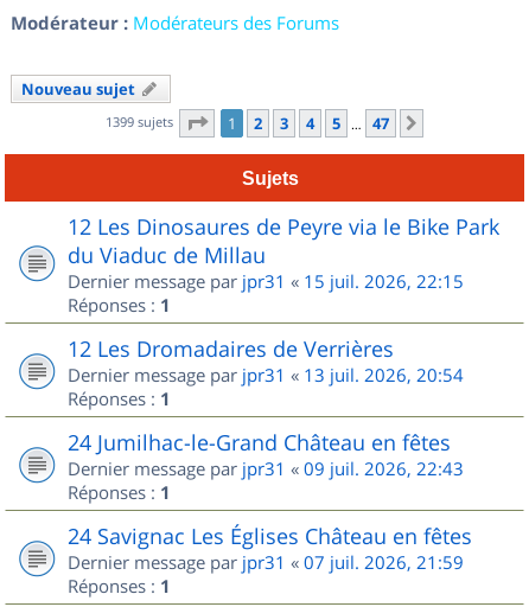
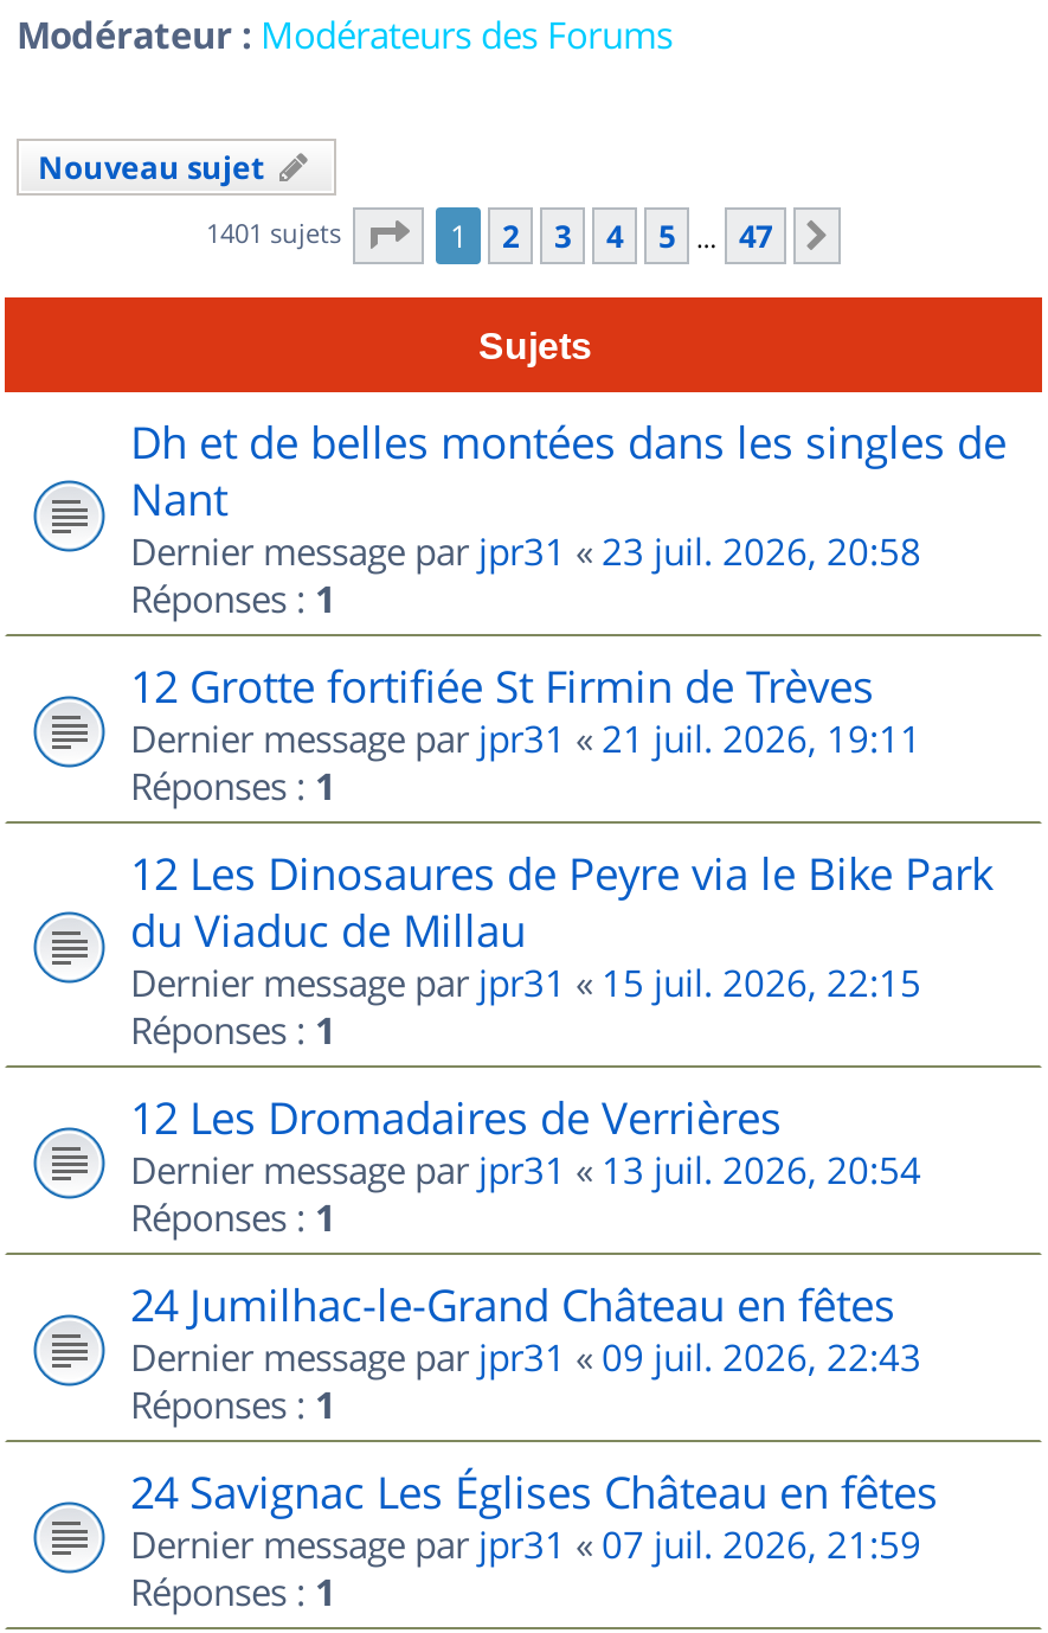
[106,113,177,130] 1399 sujets -> [206,214,348,250] 1401 sujets
none -> [130,414,1007,812] Dh et de belles montées dans les singles de | Nant | Dernier message par jpr31 «23 juil. 2026, 20:58 | Réponses : 1 | 12 Grotte fortifiée St Firmin de Trèves | Dernier message par jpr31 «21 juil. 2026, 19:11 | Réponses : 1

